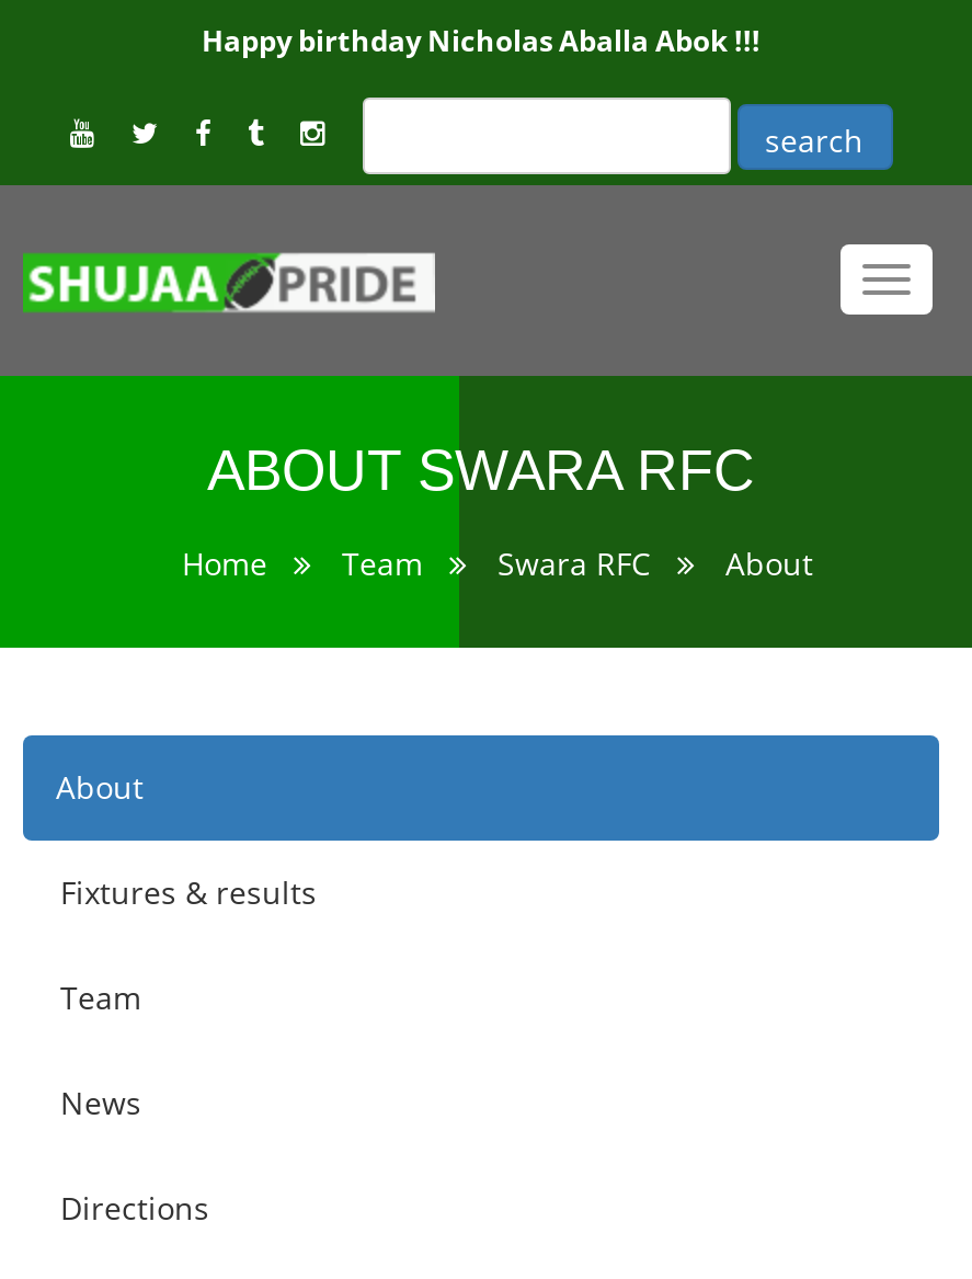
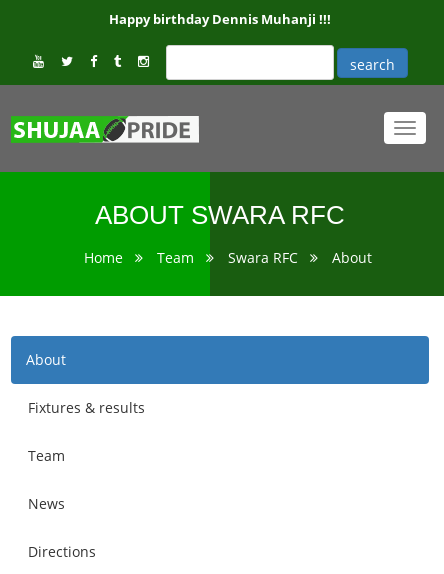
[202,21,761,60] Happy birthday Nicholas Aballa Abok !!! -> [109,10,331,28] Happy birthday Dennis Muhanji !!!

